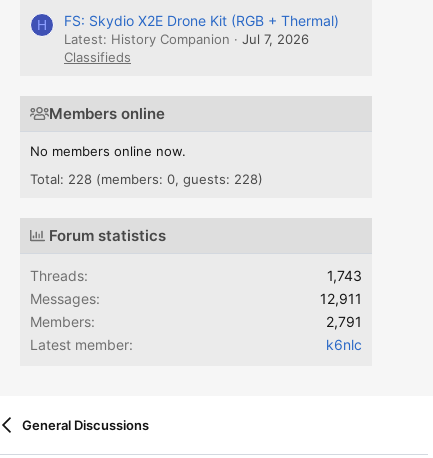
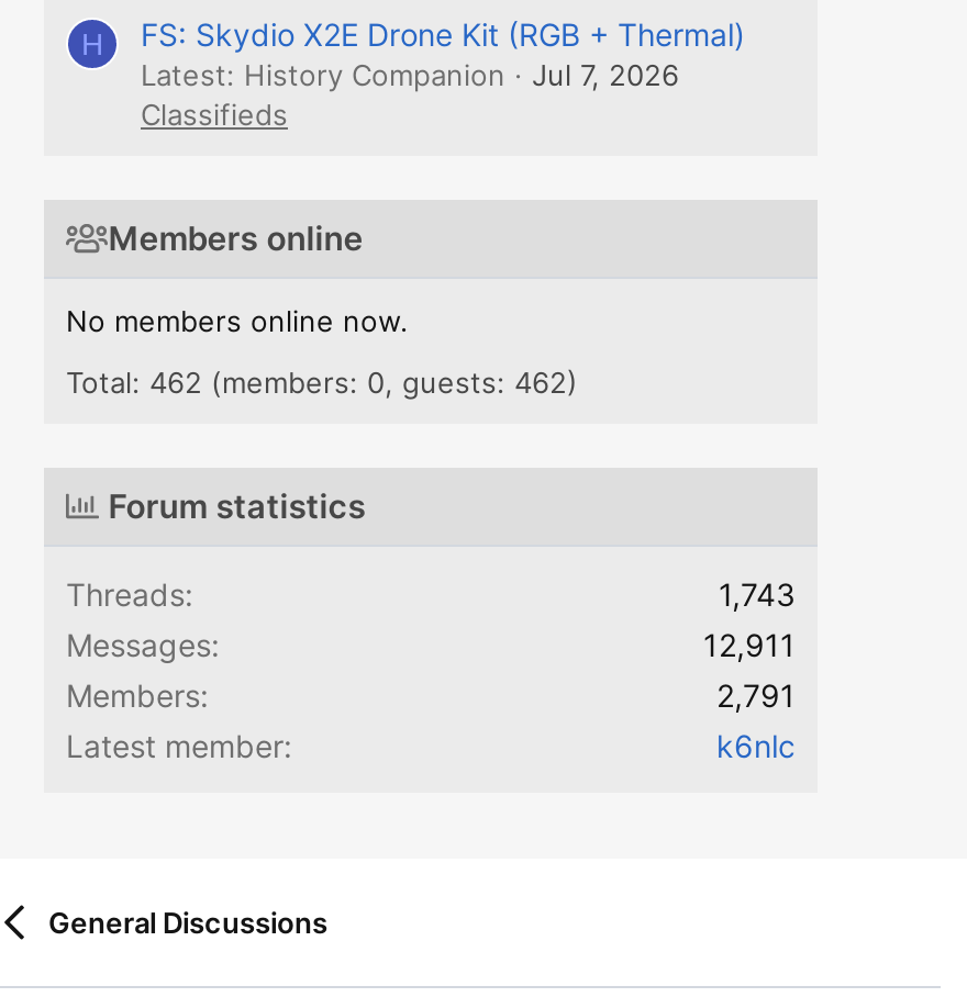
[30,171,263,187] Total: 228 (members: 0, guests: 228) -> [66,364,578,399] Total: 462 (members: 0, guests: 462)

